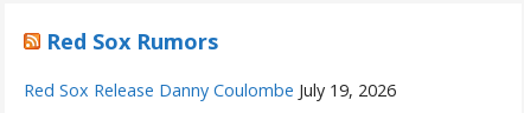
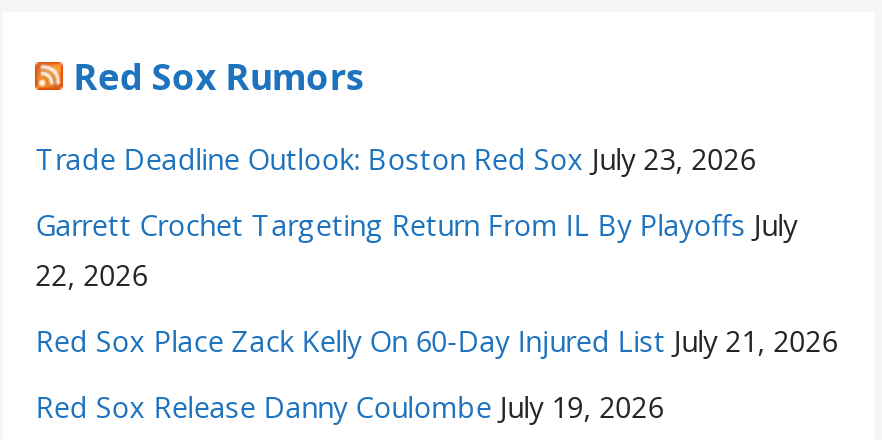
none -> [35,141,837,361] Trade Deadline Outlook: Boston Red Sox July 23, 2026 | Garrett Crochet Targeting Return From IL By Playoffs July | 22, 2026 | Red Sox Place Zack Kelly On 60-Day Injured List July 21, 2026

